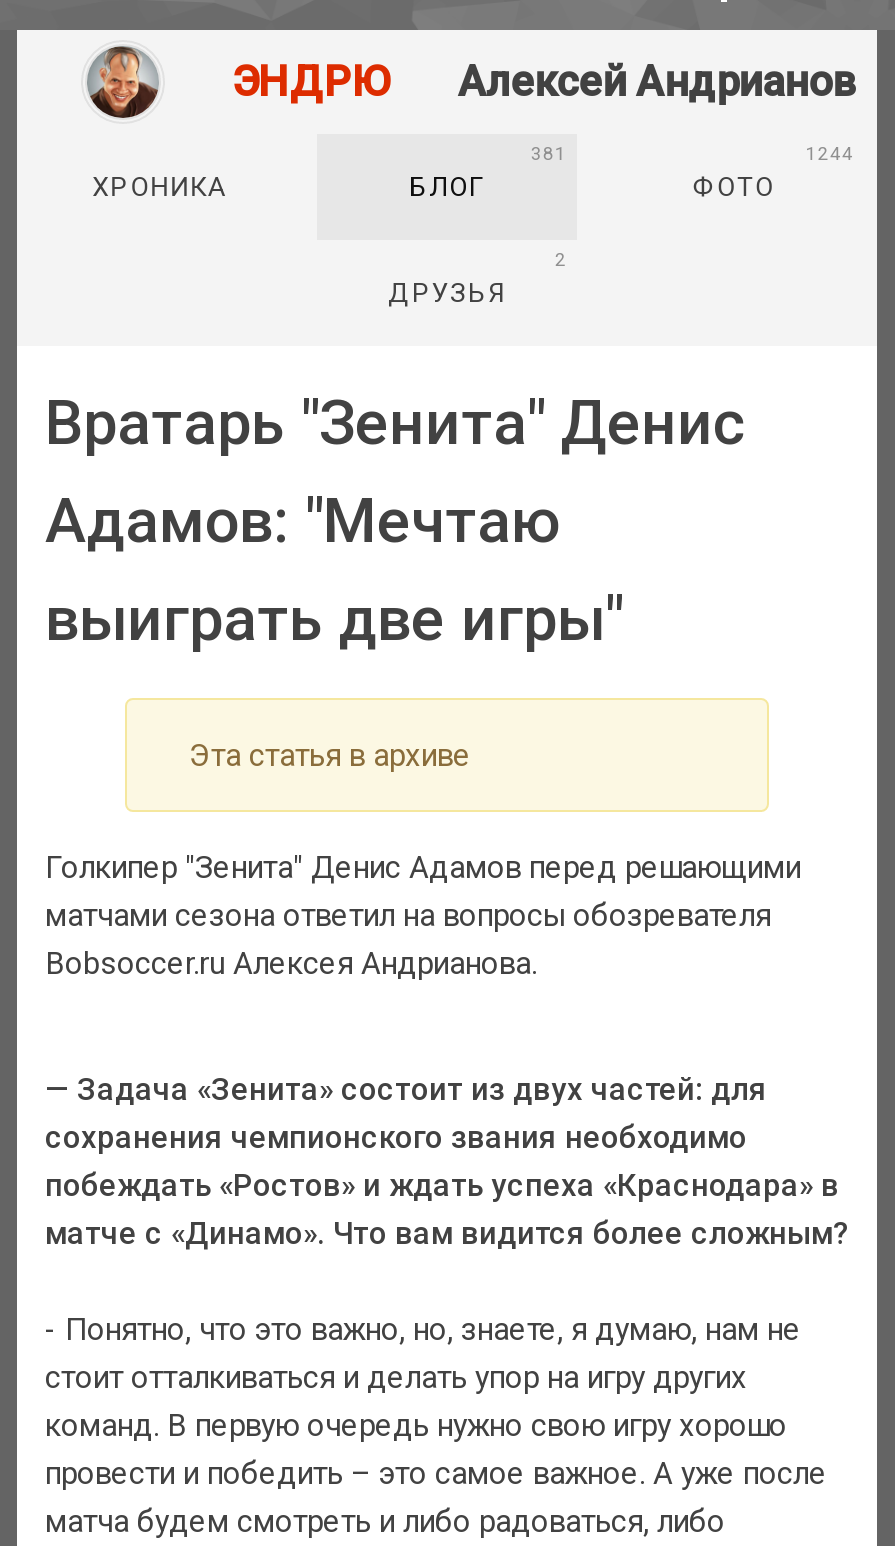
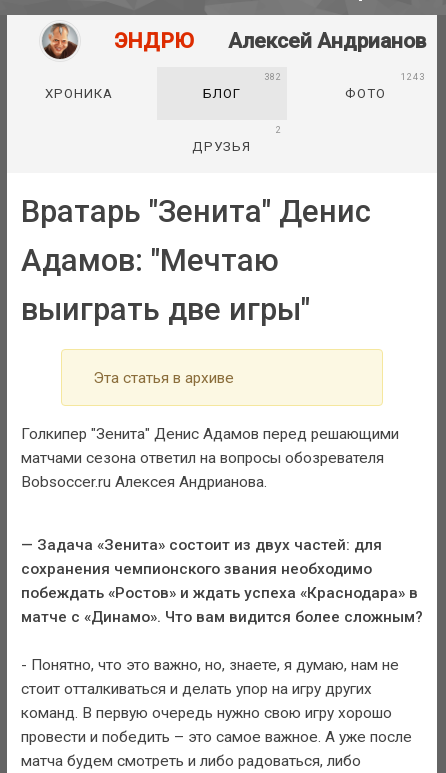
[531,141,567,163] 381 -> [264,71,282,82] 382
[805,141,853,163] 1244 -> [401,71,425,82] 1243

